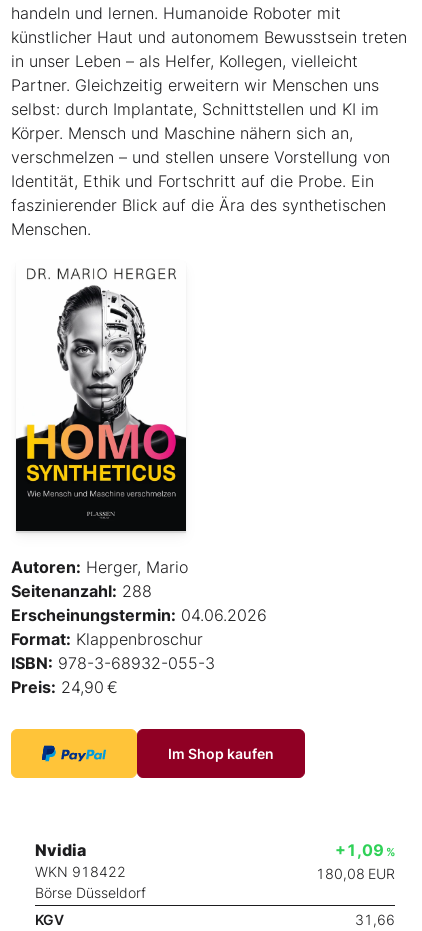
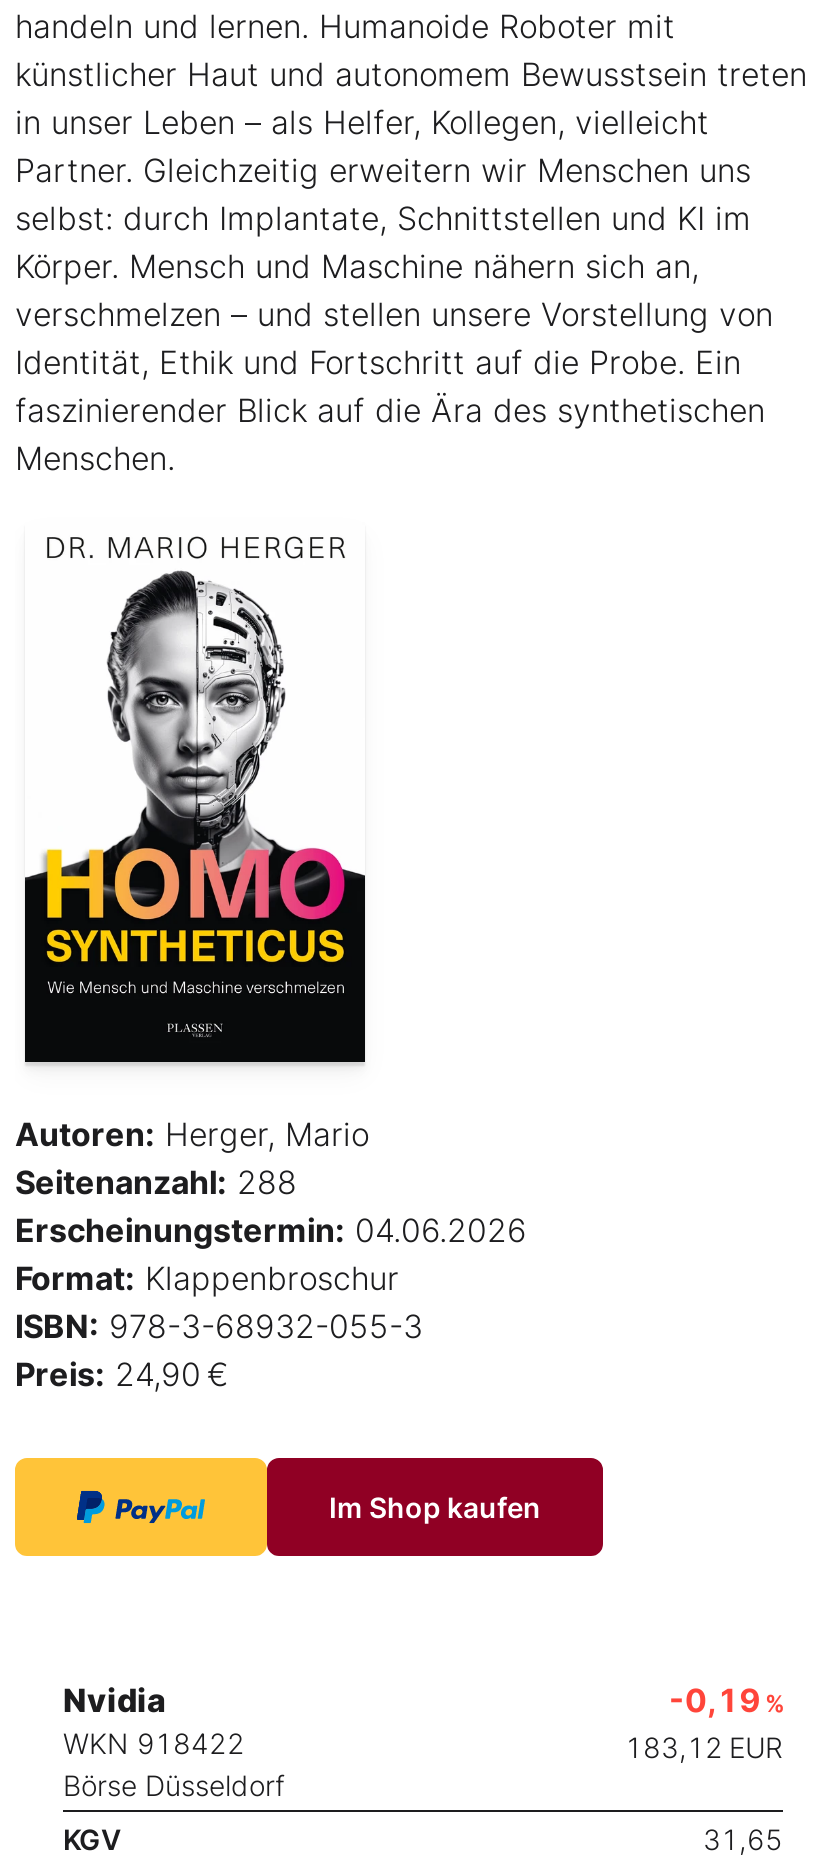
[335,840,395,860] +1,09 % -> [669,1680,783,1720] -0,19 %
[316,865,395,882] 180,08 EUR -> [625,1730,783,1764] 183,12 EUR
[355,911,395,928] 31,66 -> [703,1822,783,1856] 31,65

